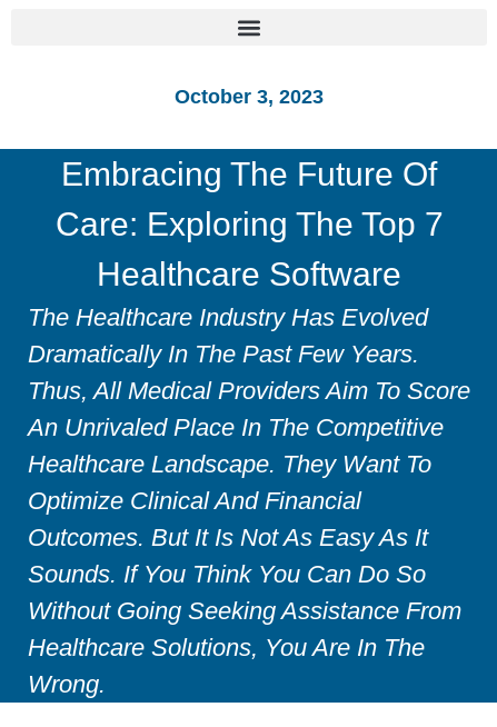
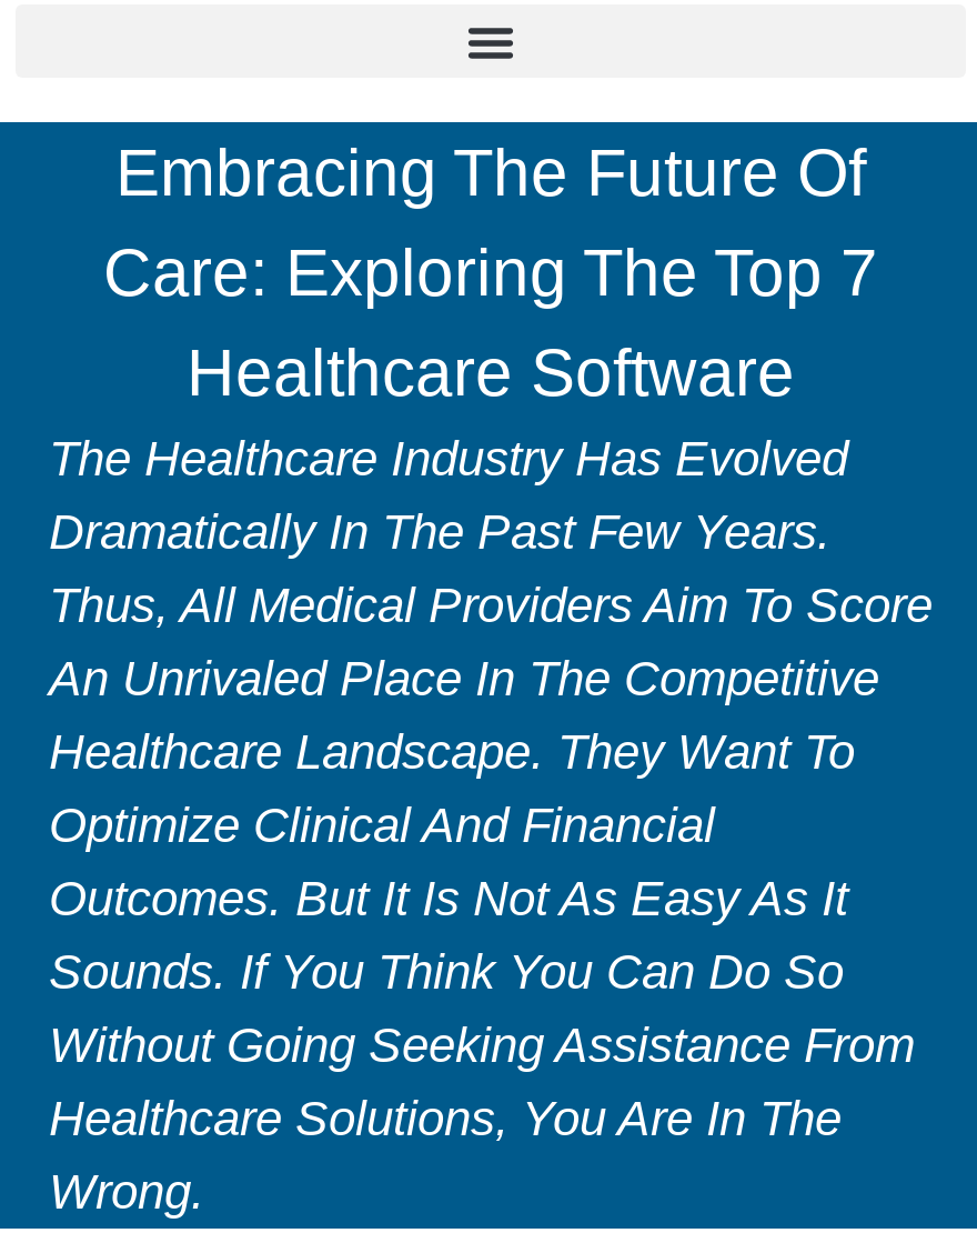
[175,86,324,108] October 3, 2023 -> none

